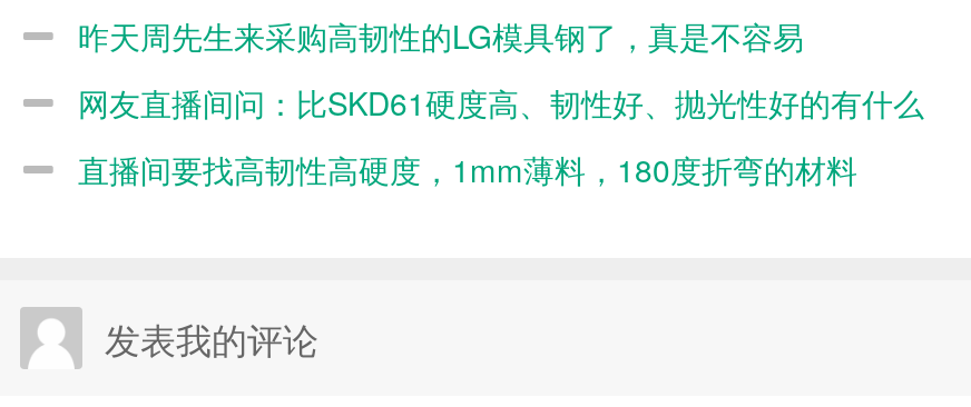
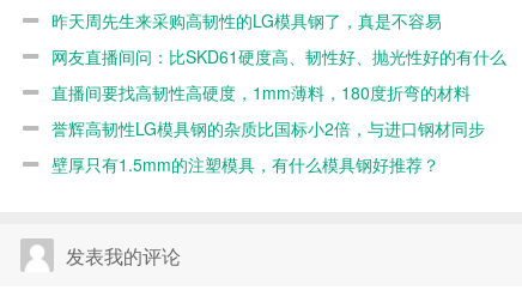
none -> [51,116,485,176] 誉辉高韧性LG模具钢的杂质比国标小2倍，与进口钢材同步 | 壁厚只有1.5mm的注塑模具，有什么模具钢好推荐？

